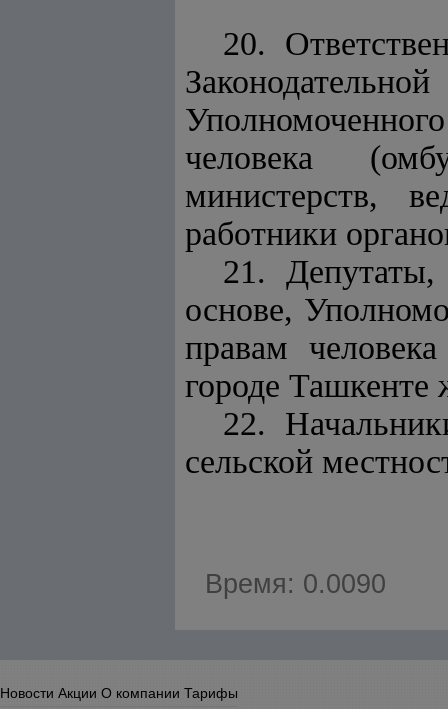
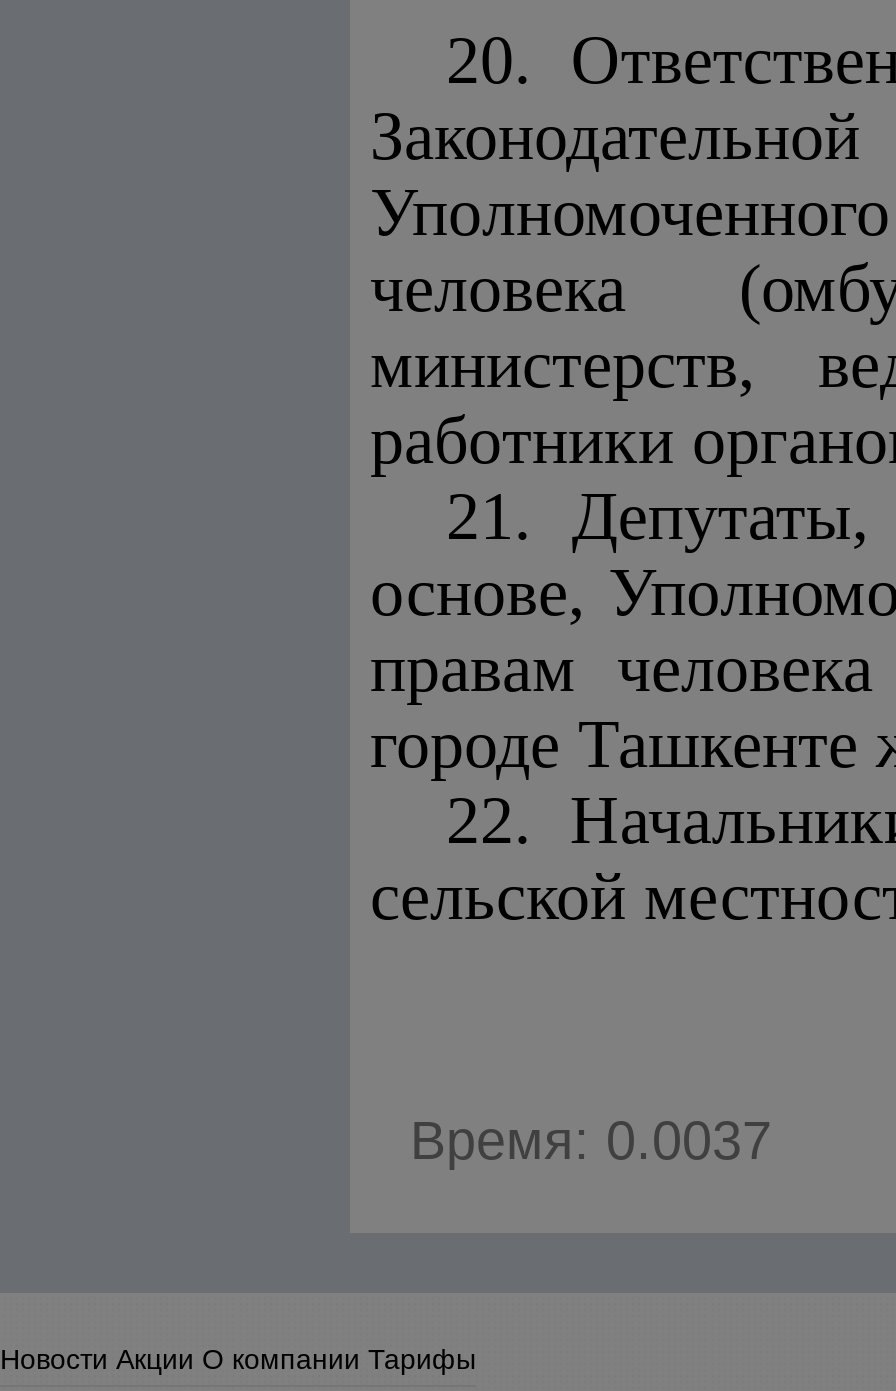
[205,569,386,599] Время: 0.0090 -> [410,1111,772,1171] Время: 0.0037

